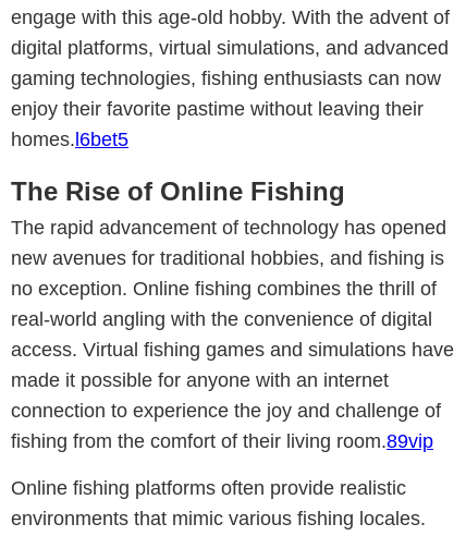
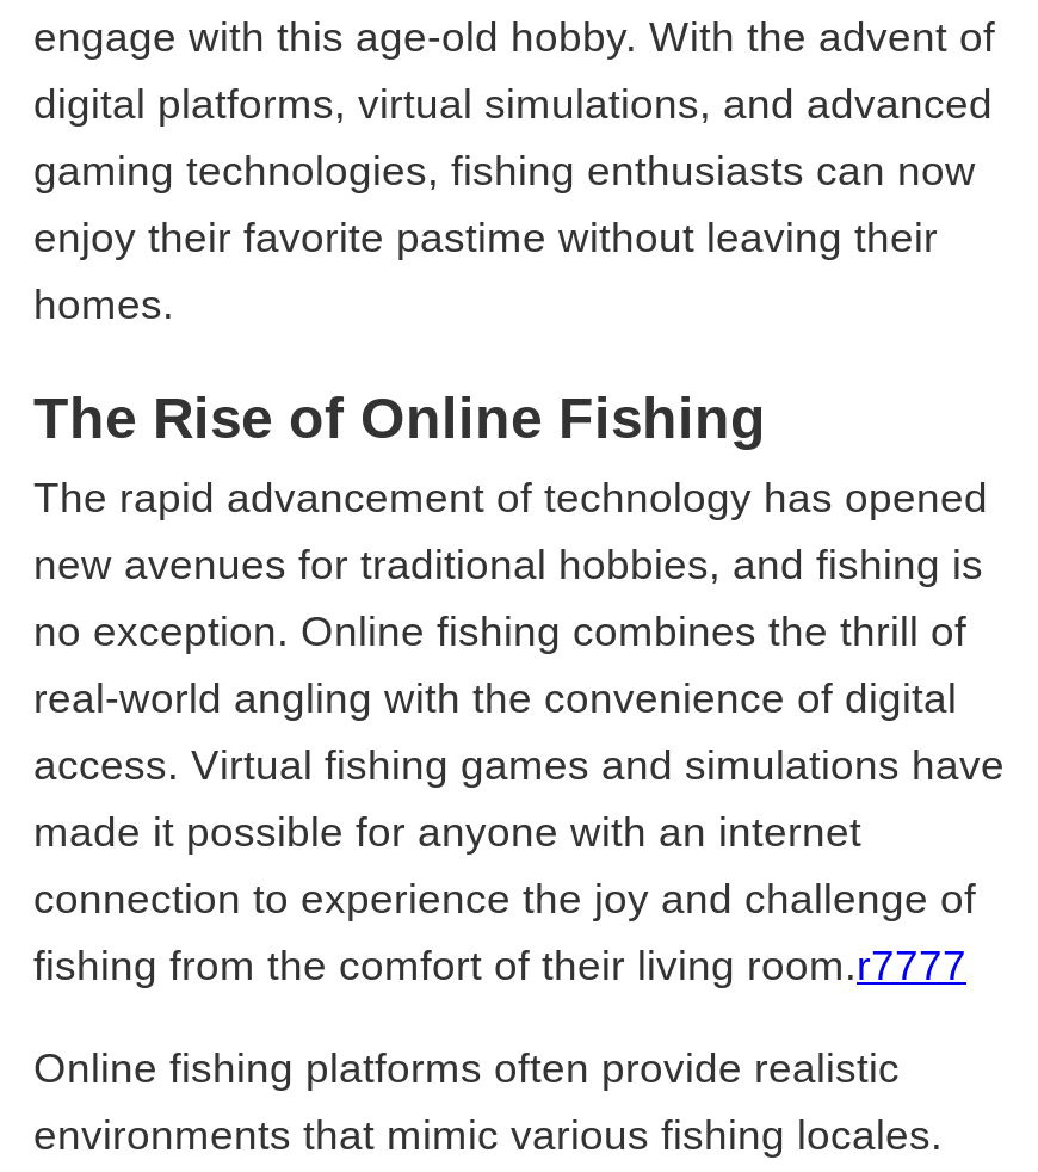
[11,129,128,150] homes.l6bet5 -> [33,280,174,328] homes.
[11,430,433,452] fishing from the comfort of their living room.89vip -> [33,942,966,989] fishing from the comfort of their living room.r7777

